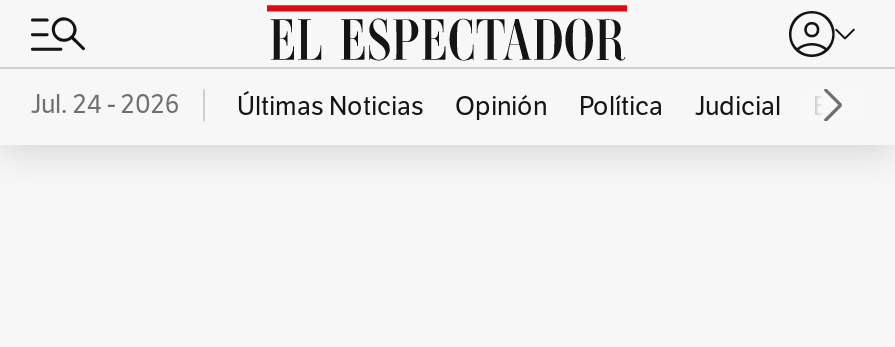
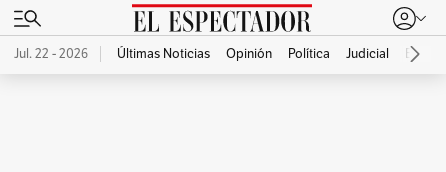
[31,87,179,121] Jul. 24 - 2026 -> [14,46,88,62] Jul. 22 - 2026

